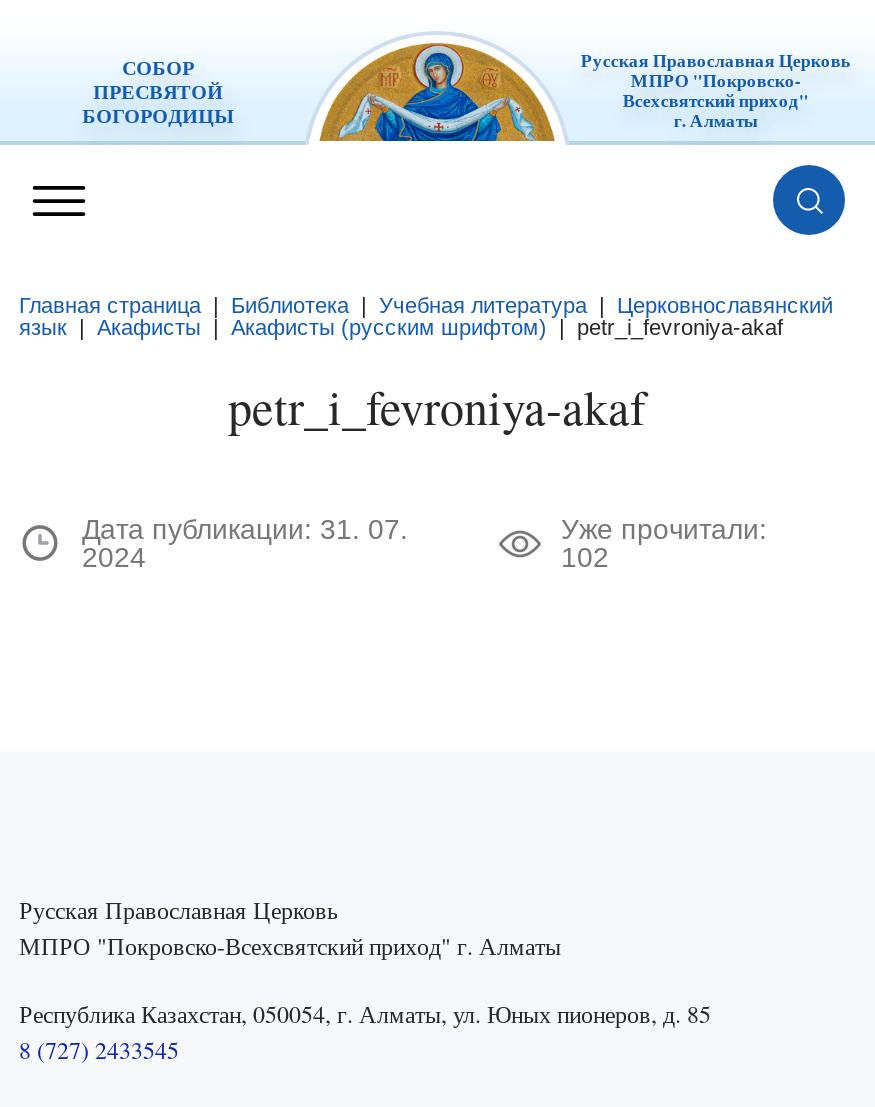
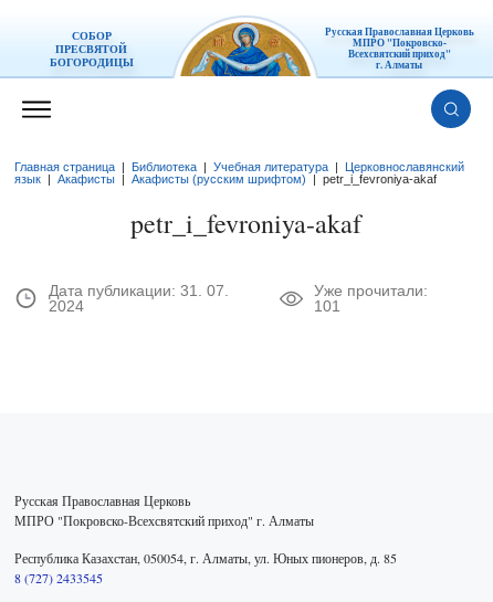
[561,542,609,574] 102 -> [314,298,340,315] 101

